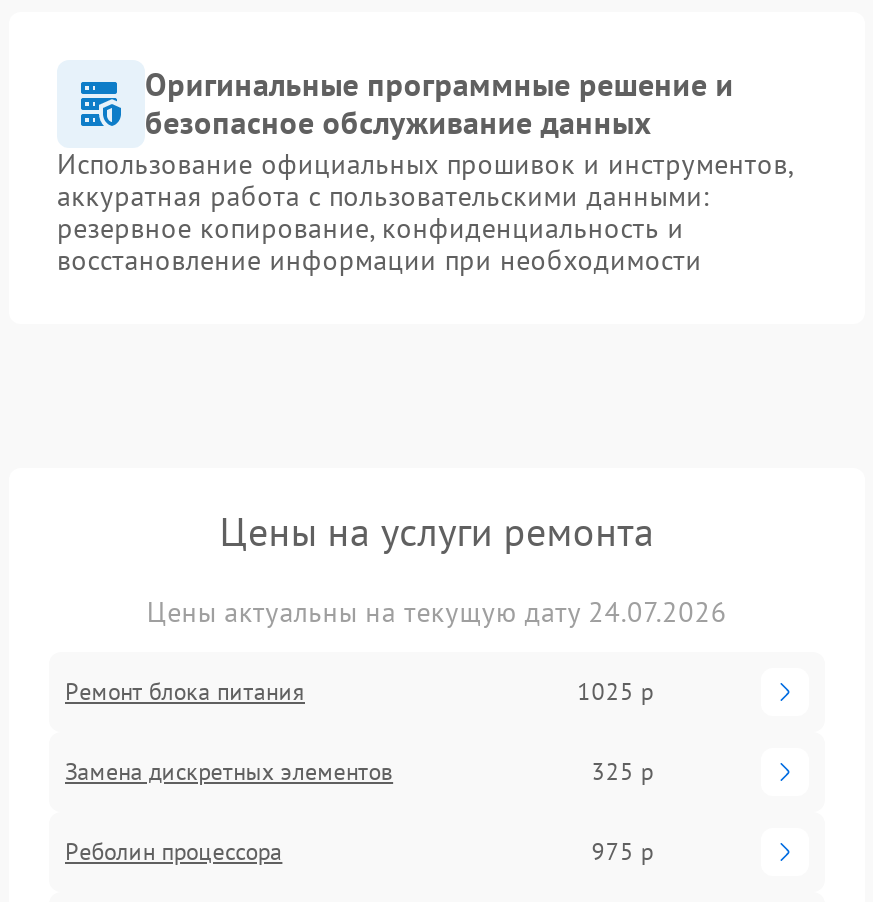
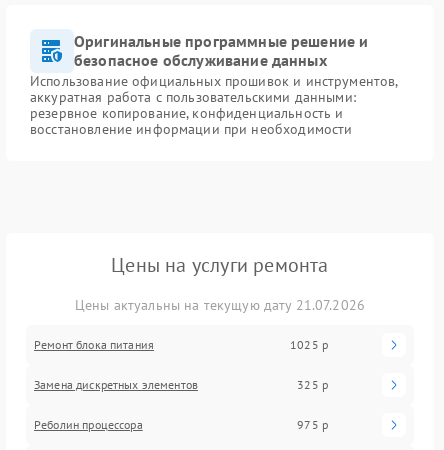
[147,593,727,629] Цены актуальны на текущую дату 24.07.2026 -> [75,296,365,314] Цены актуальны на текущую дату 21.07.2026

